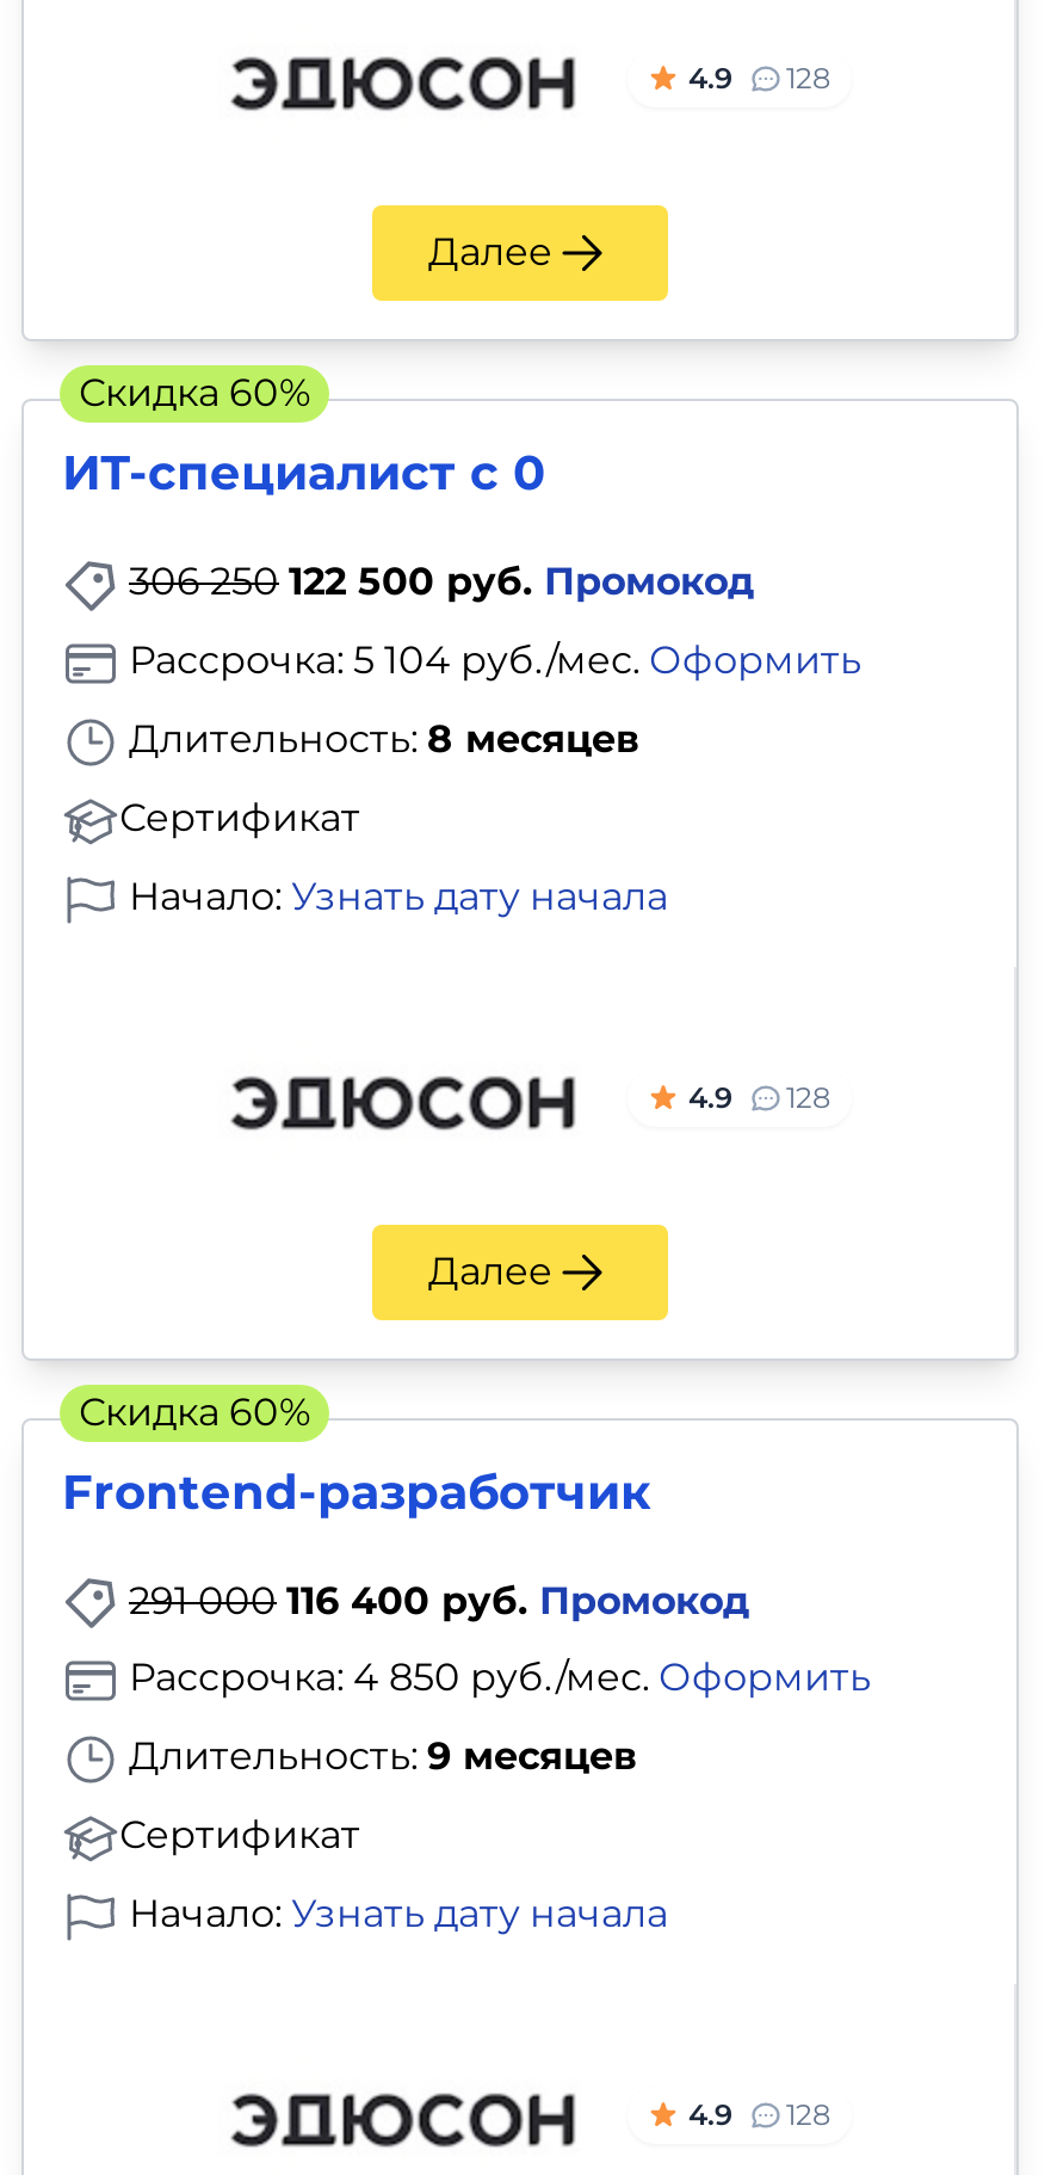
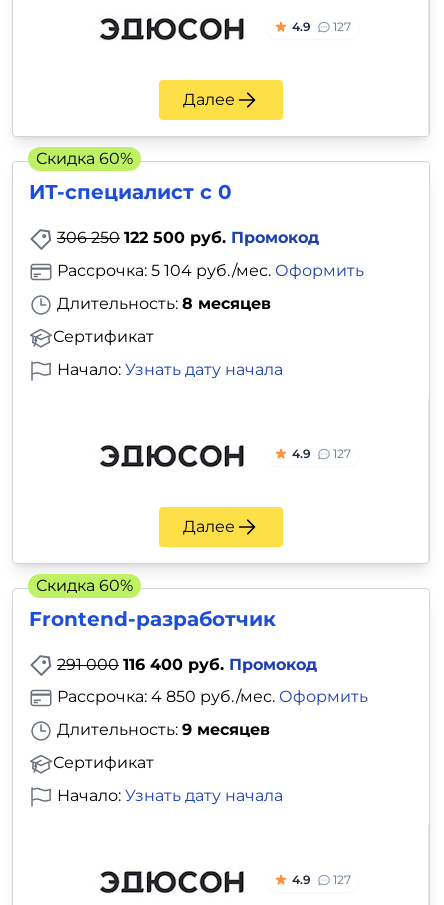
[688,60,831,96] 4.9 128 -> [292,19,351,34] 4.9 127
[688,1078,831,1114] 4.9 128 -> [292,446,351,461] 4.9 127
[688,2096,831,2132] 4.9 128 -> [292,872,351,887] 4.9 127

